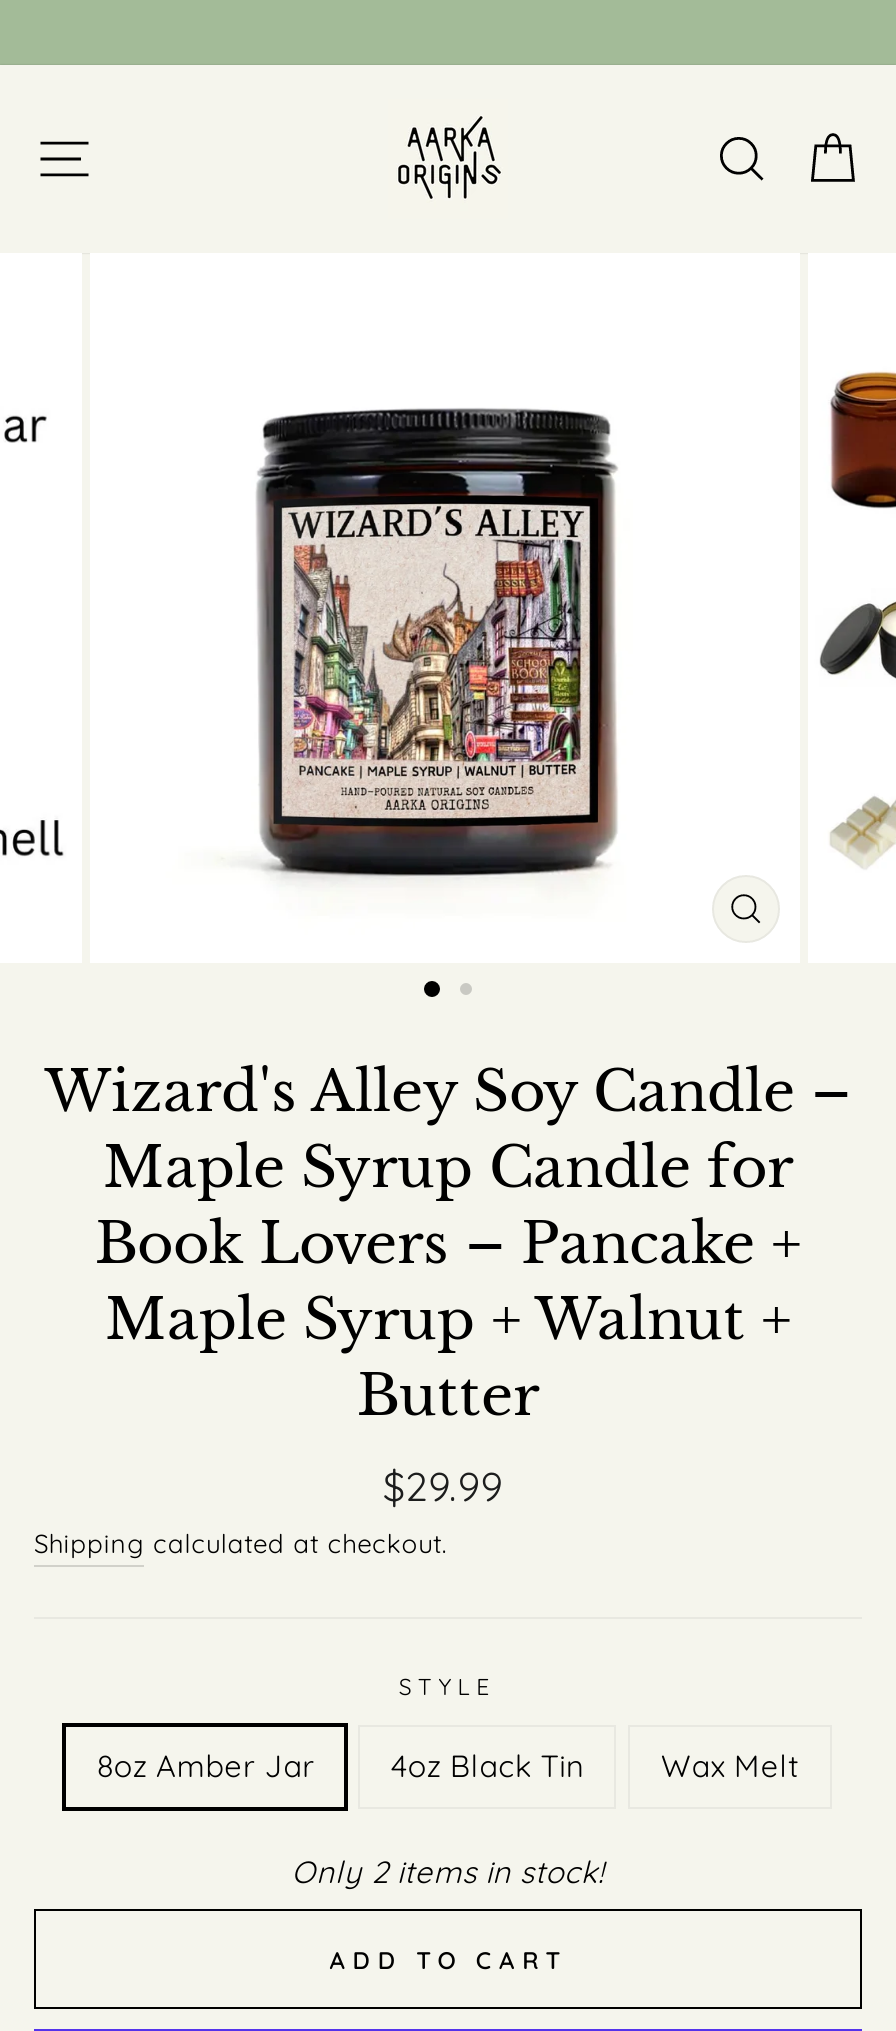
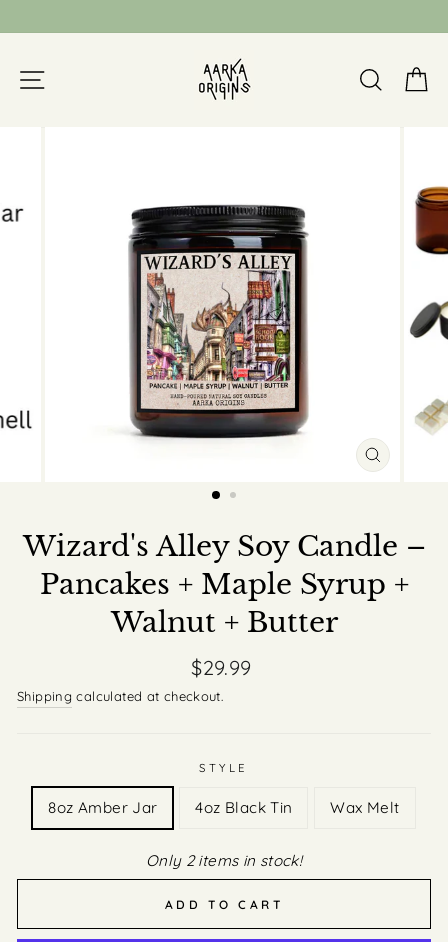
[95,1133,801,1429] Maple Syrup Candle for | Book Lovers – Pancake + | Maple Syrup + Walnut + | Butter -> [39,567,408,639] Pancakes + Maple Syrup + | Walnut + Butter

